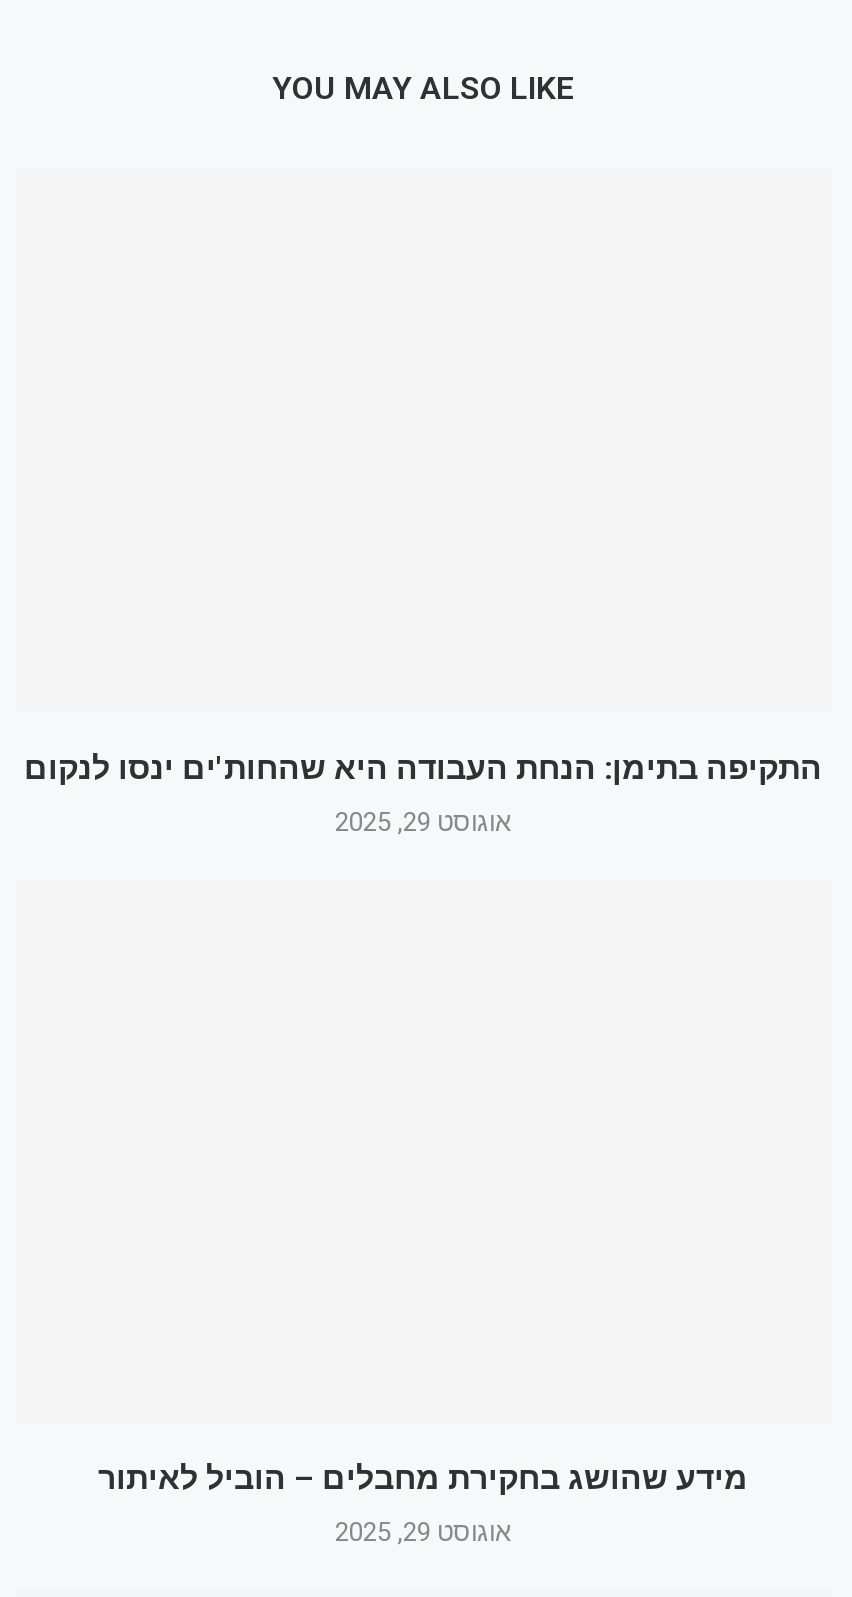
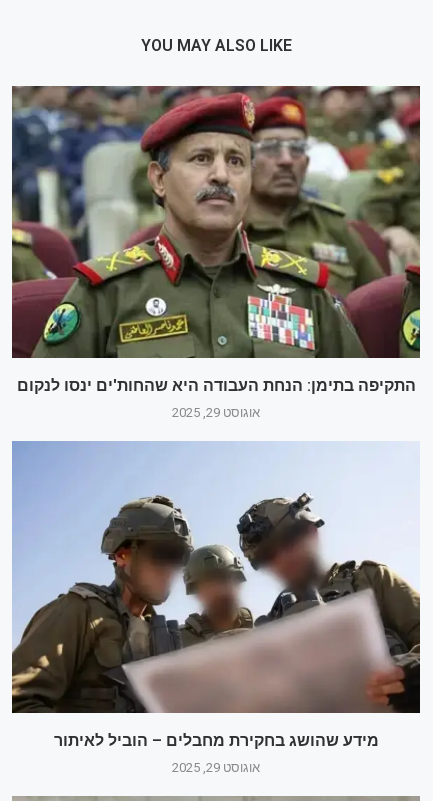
none -> [11,85,421,359] [image]
none -> [11,440,421,714] [image]

